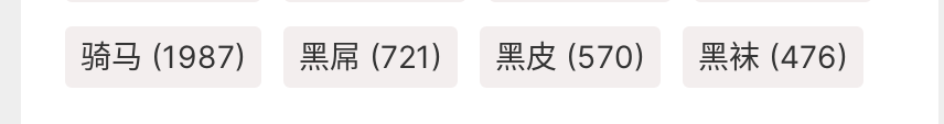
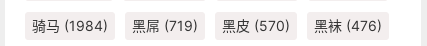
[81,38,246,75] 骑马(1987) -> [32,17,108,34] 骑马(1984)
[299,38,442,75] 黑屌(721) -> [132,17,198,34] 黑屌(719)

